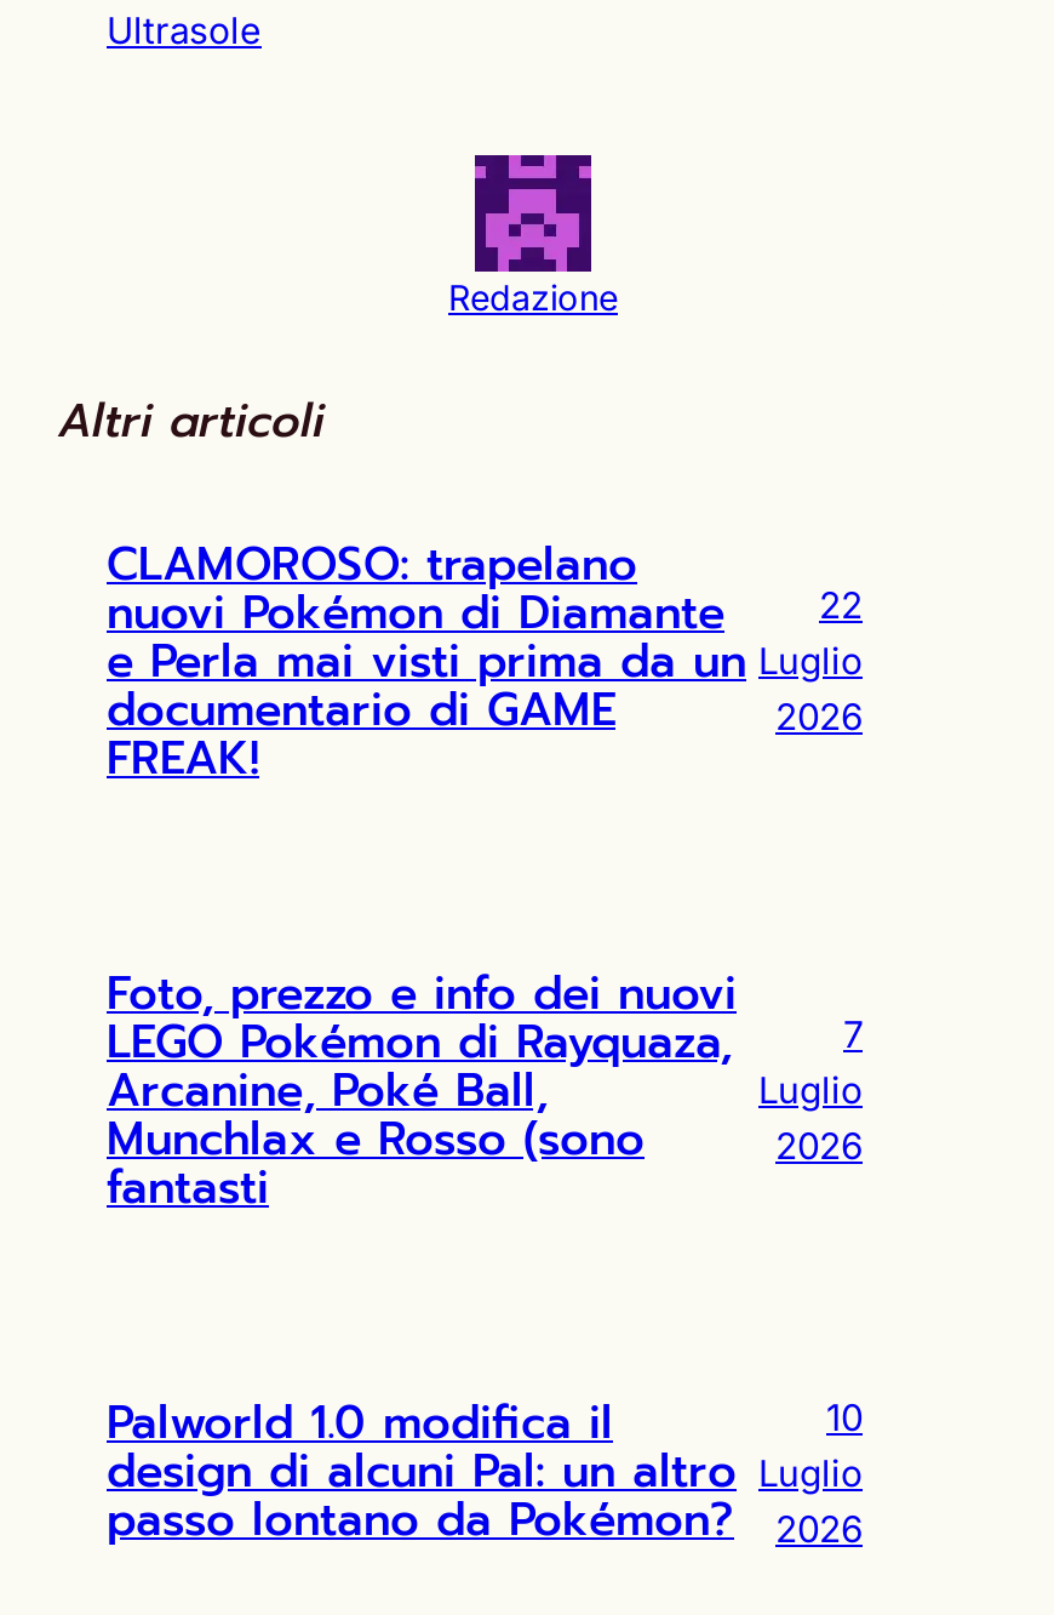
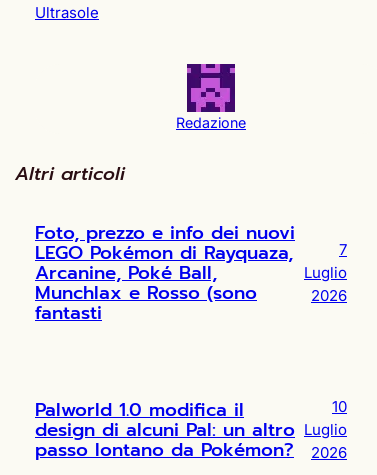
[107,531,746,792] CLAMOROSO: trapelano | nuovi Pokémon di Diamante | e Perla mai visti prima da un | documentario di GAME | FREAK! -> none
[758,583,863,740] 22 | Luglio | 2026 -> none

